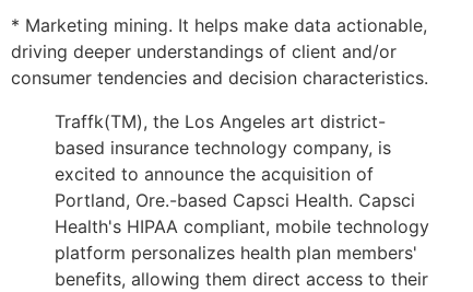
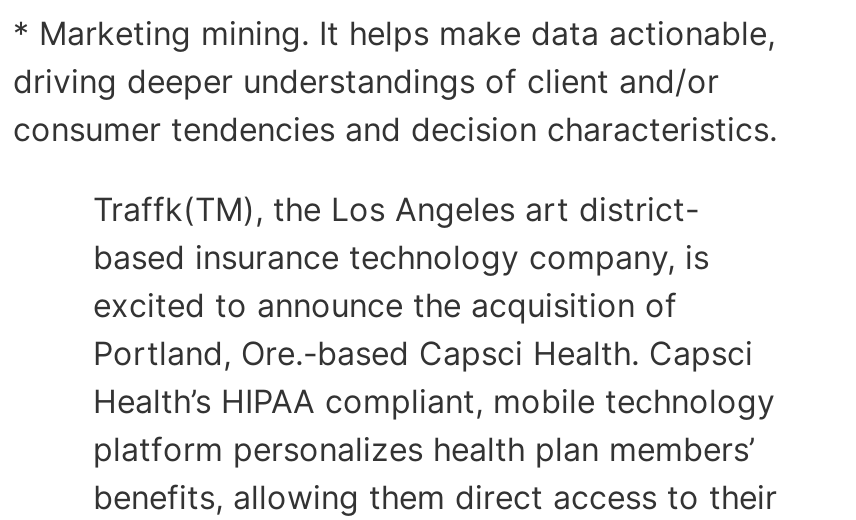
[55,216,429,238] Health's HIPAA compliant, mobile technology -> [93,381,775,421] Health’s HIPAA compliant, mobile technology
[55,242,417,264] platform personalizes health plan members' -> [93,429,755,469] platform personalizes health plan members’

